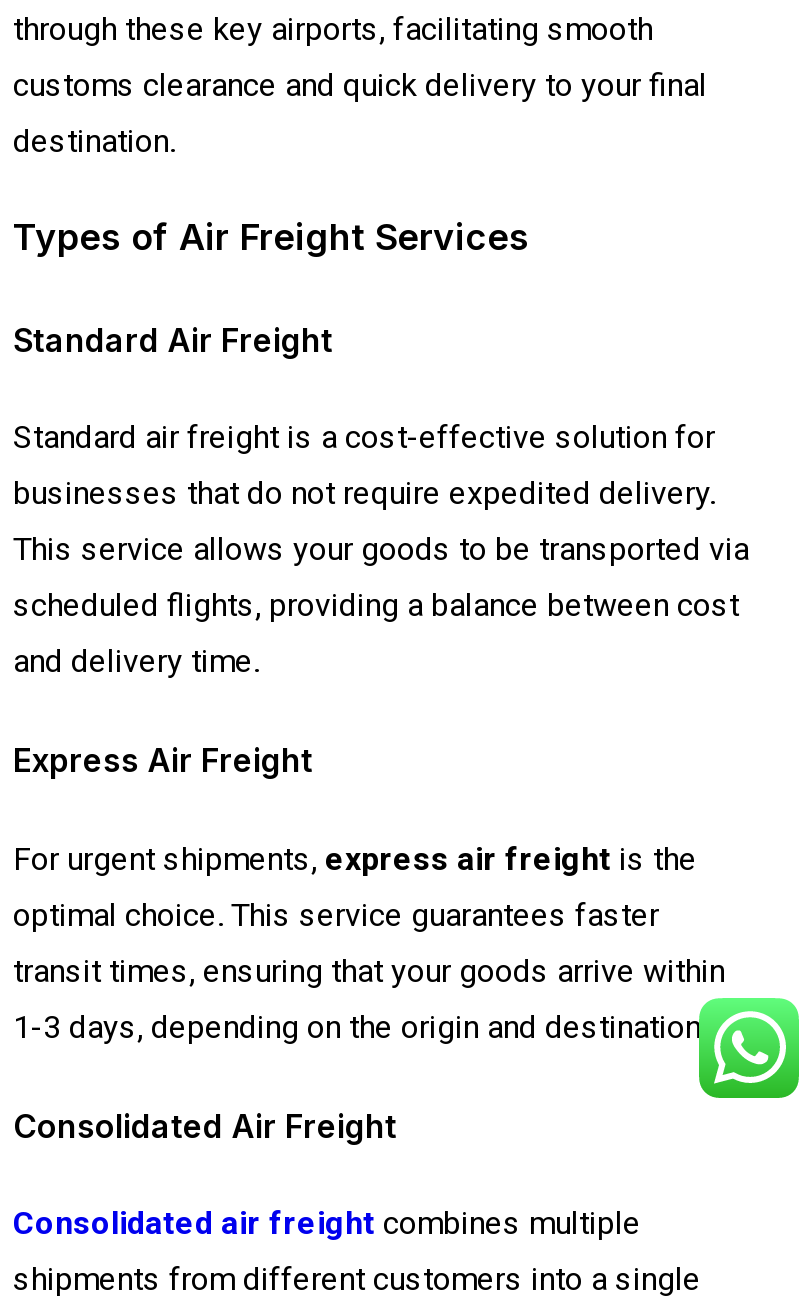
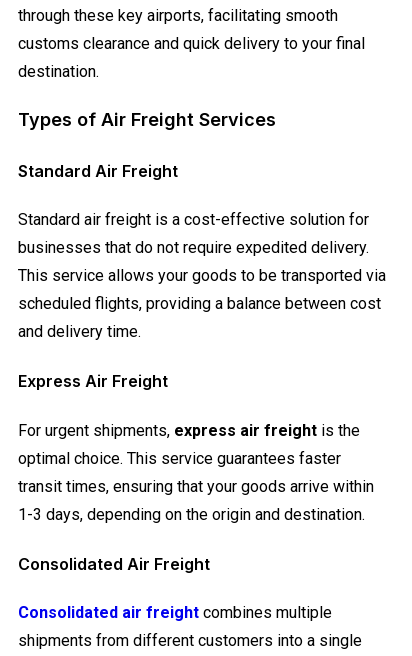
[697,996,801,1100] [image] -> none

